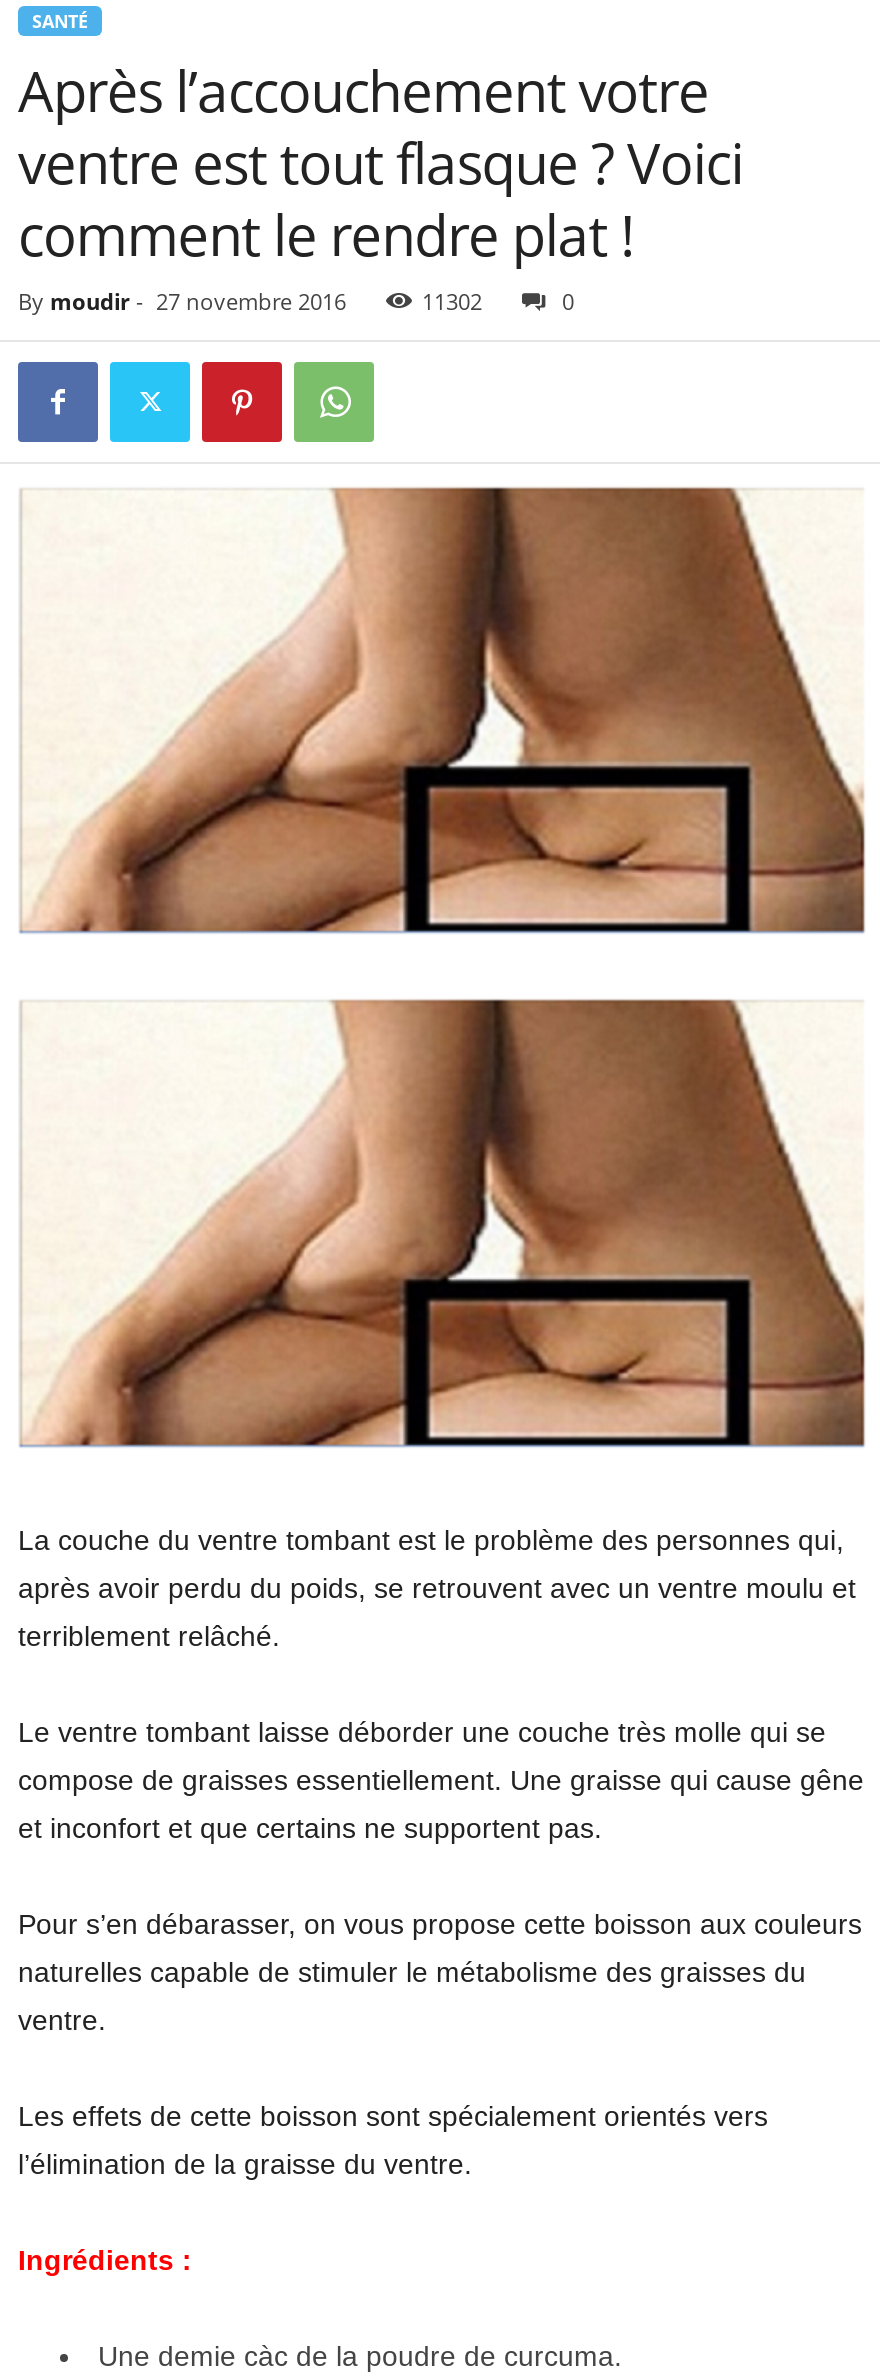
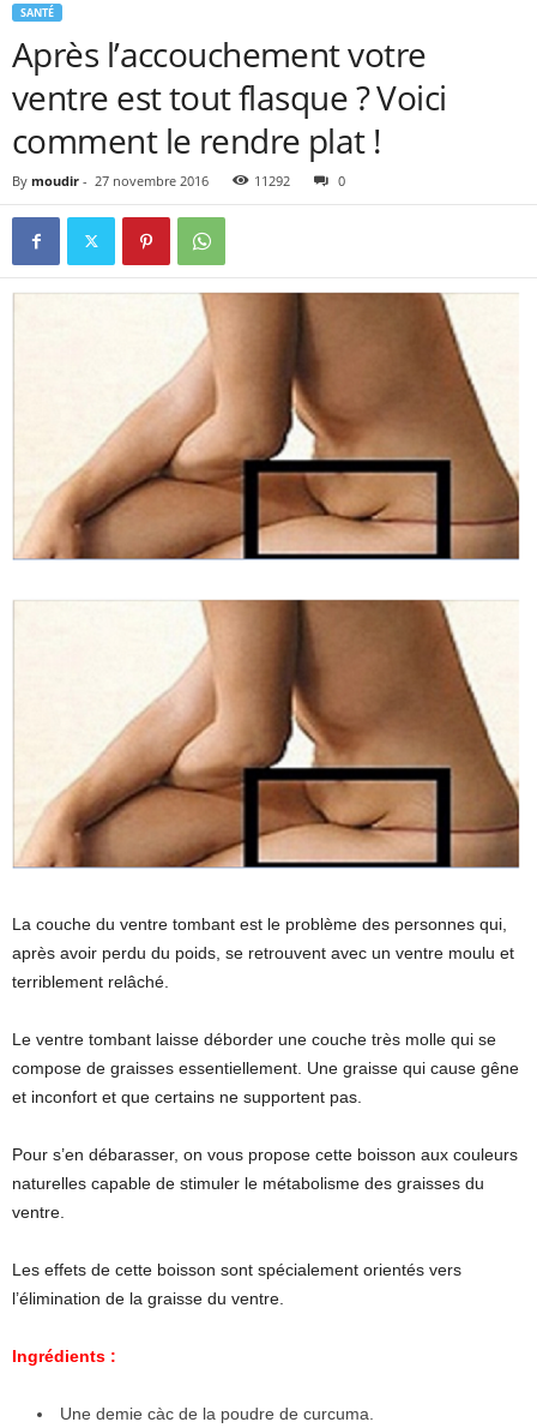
[422,286,482,316] 11302 -> [254,172,290,190] 11292

